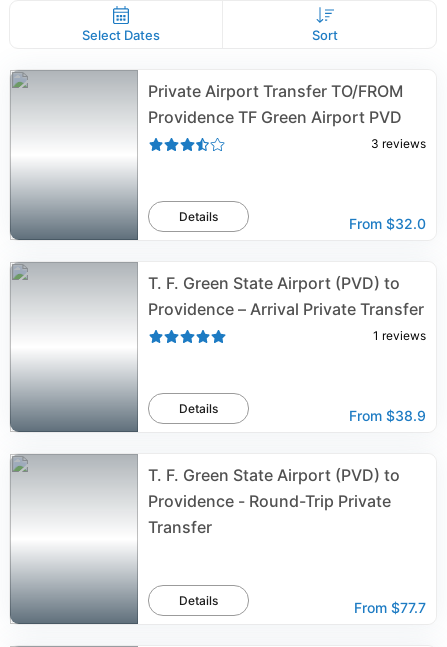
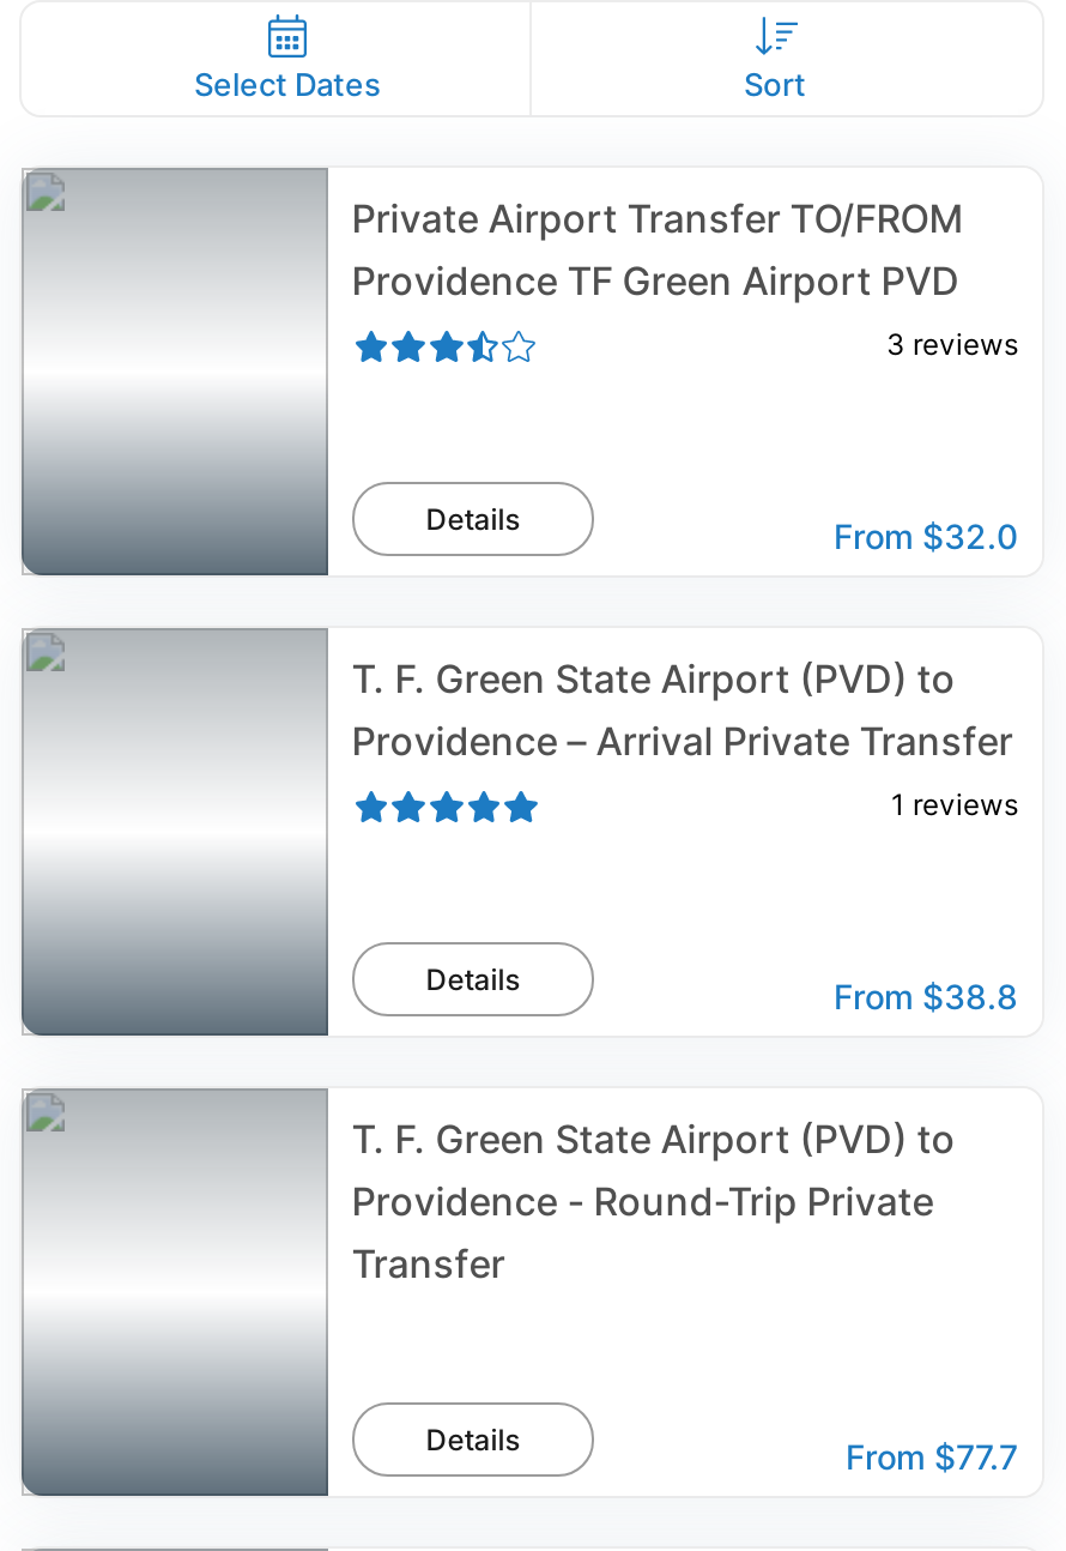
[349,407,426,424] From $38.9 -> [834,976,1018,1016] From $38.8

